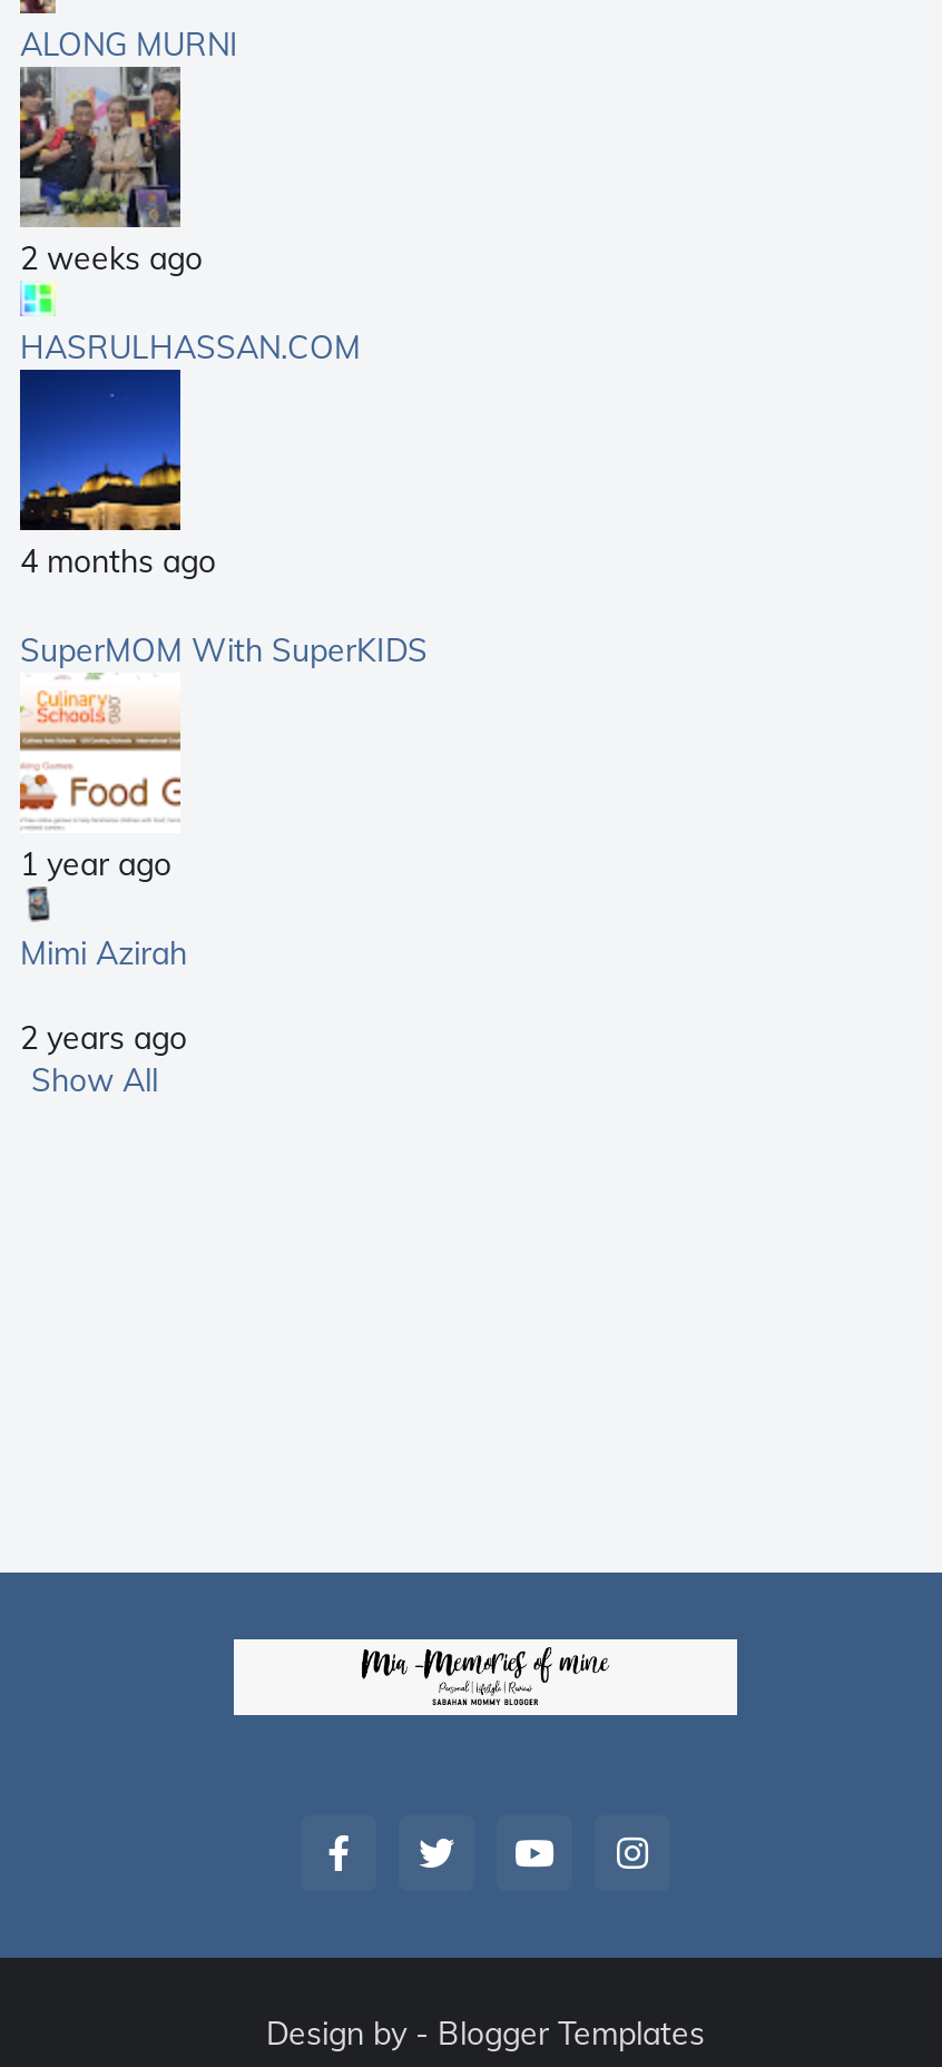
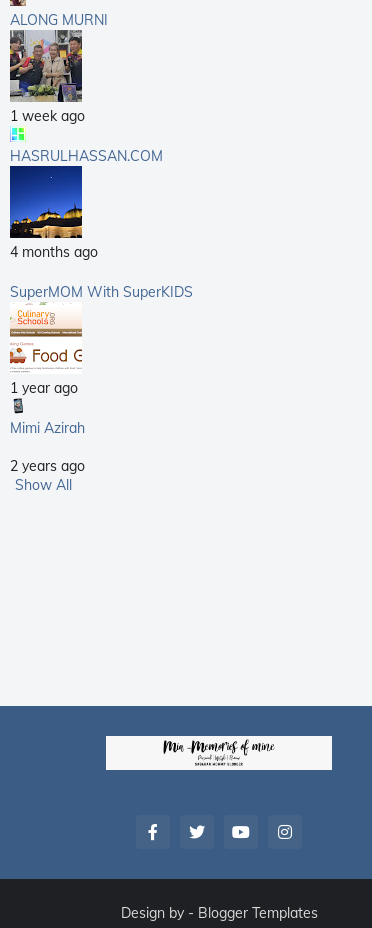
[20,238,203,278] 2 weeks ago -> [10,107,85,125] 1 week ago

